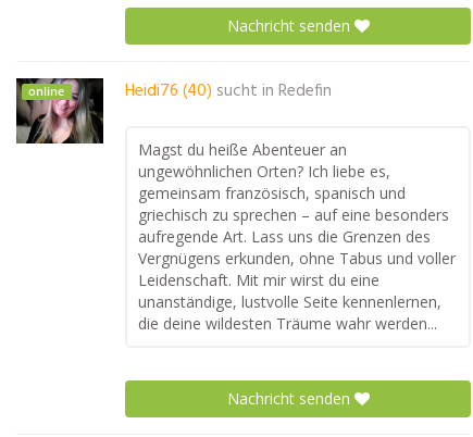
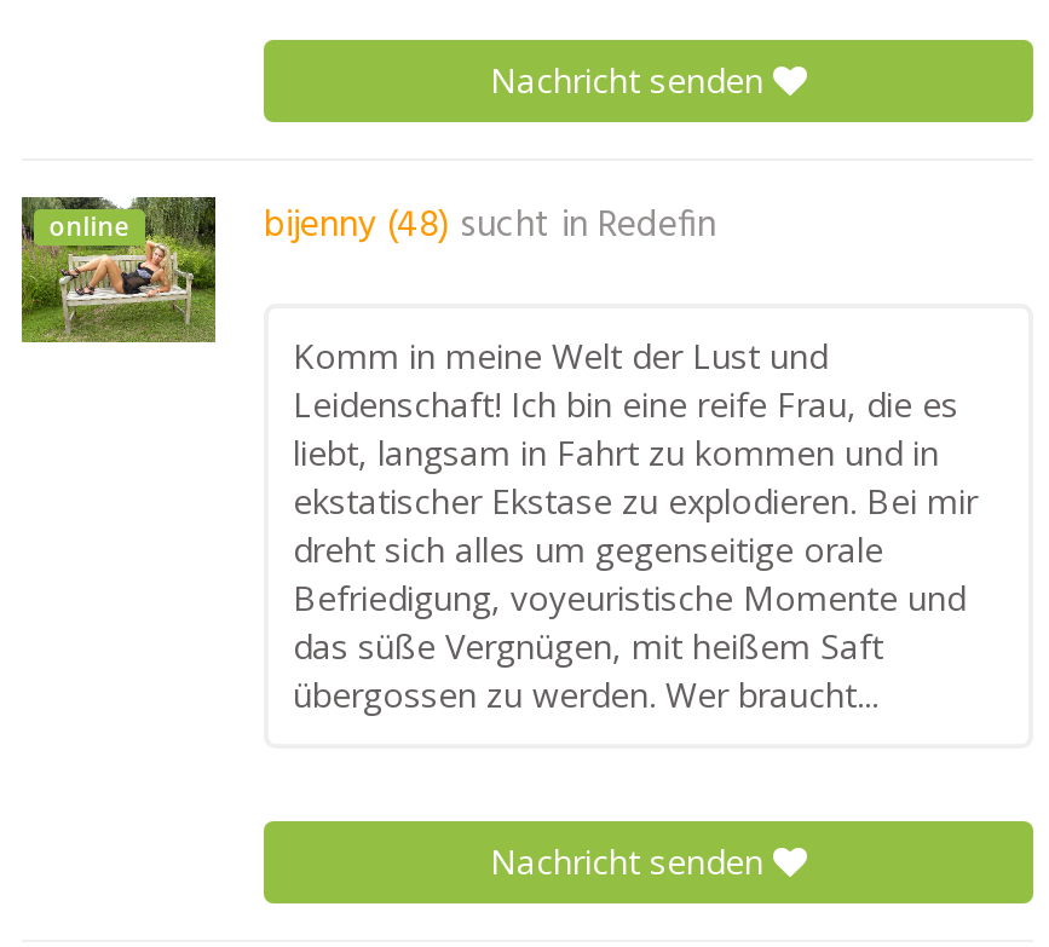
[15,77,332,145] [image] | Heidi76 (40) sucht in Redefin -> [19,195,716,345] [image] | bijenny (48) sucht in Redefin
[138,139,456,333] Magst du heiße Abenteuer an | ungewöhnlichen Orten? Ich liebe es, | gemeinsam französisch, spanisch und | griechisch zu sprechen – auf eine besonders | aufregende Art. Lass uns die Grenzen des | Vergnügens erkunden, ohne Tabus und voller | Leidenschaft. Mit mir wirst du eine | unanständige, lustvolle Seite kennenlernen, | die deine wildesten Träume wahr werden... -> [293,331,978,716] Komm in meine Welt der Lust und | Leidenschaft! Ich bin eine reife Frau, die es | liebt, langsam in Fahrt zu kommen und in | ekstatischer Ekstase zu explodieren. Bei mir | dreht sich alles um gegenseitige orale | Befriedigung, voyeuristische Momente und | das süße Vergnügen, mit heißem Saft | übergossen zu werden. Wer braucht...

